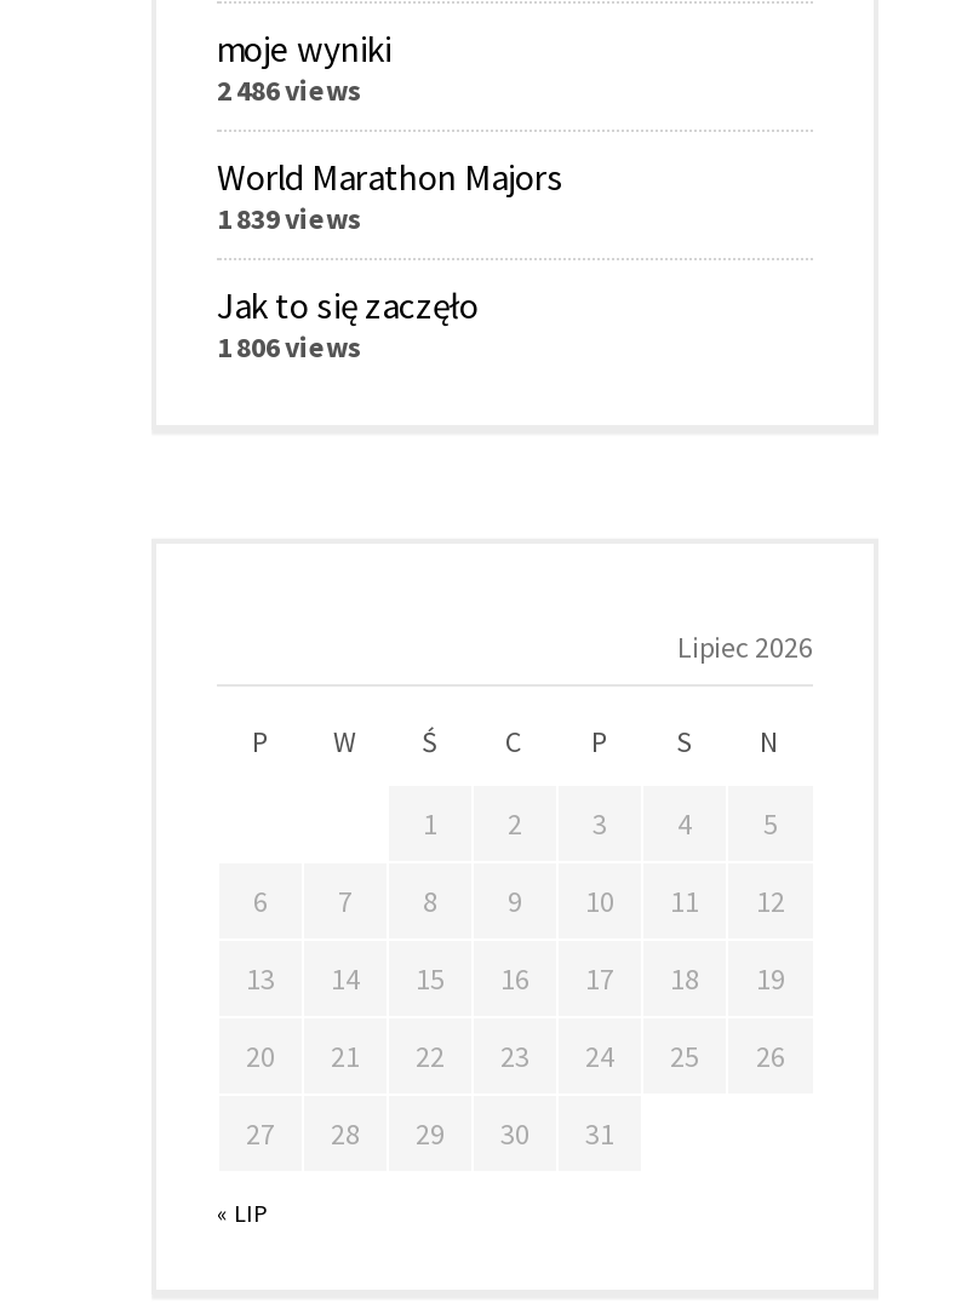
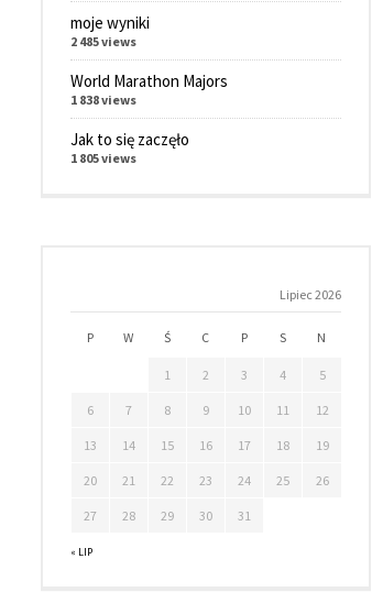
[217,72,362,108] 2 486 views -> [70,33,136,49] 2 485 views
[217,200,362,236] 1 839 views -> [70,91,136,107] 1 838 views
[217,328,362,365] 1 806 views -> [70,149,136,166] 1 805 views

